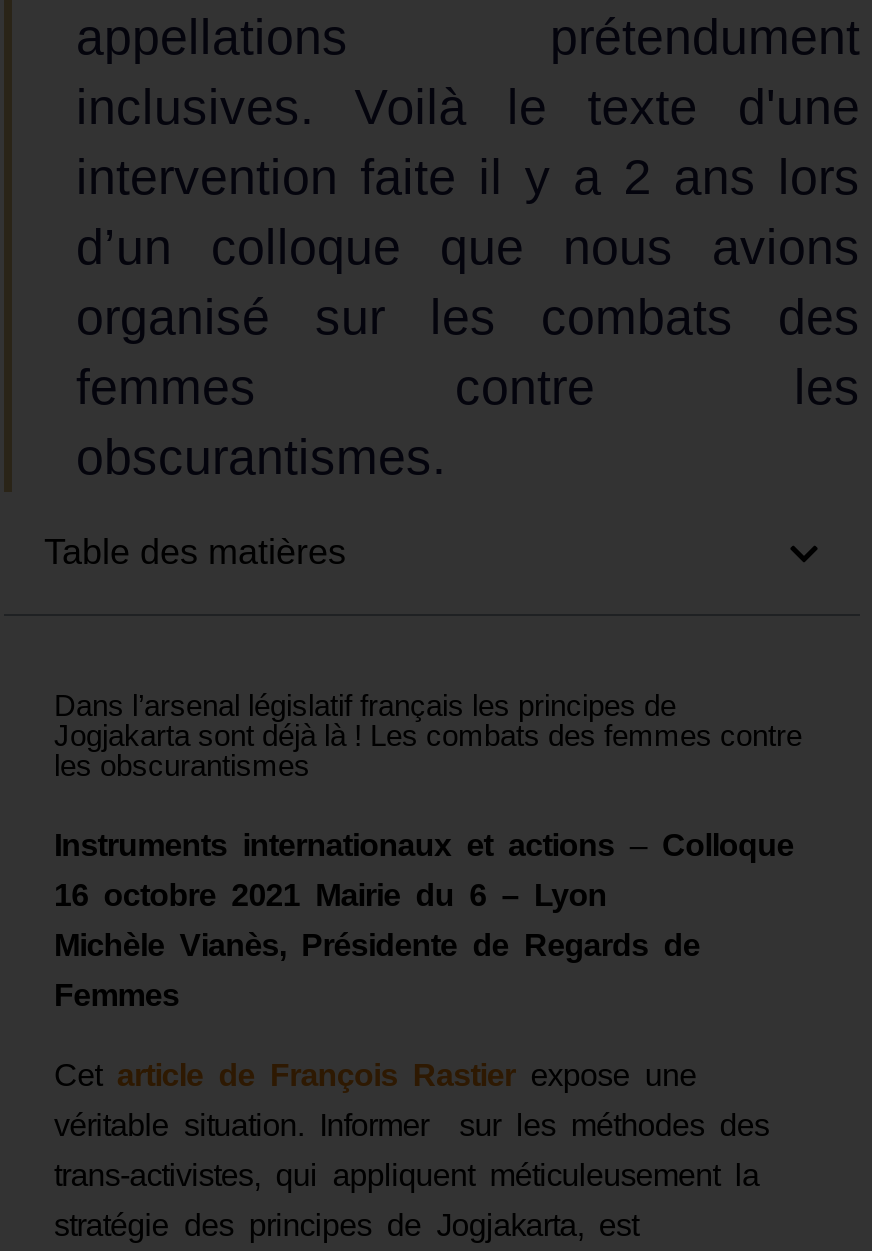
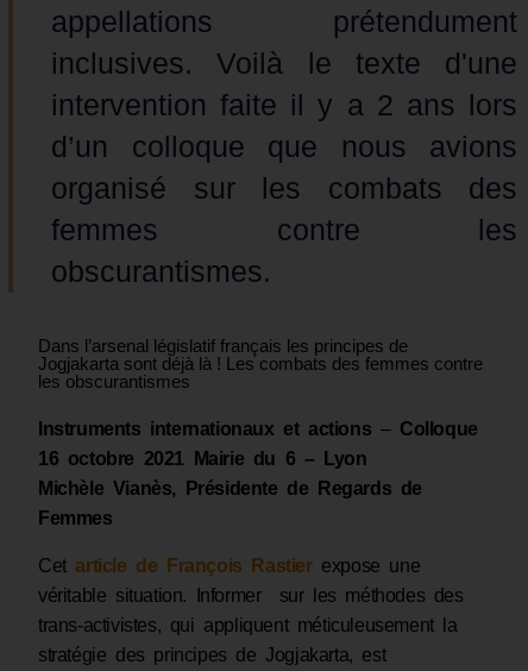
[44,532,346,572] Table des matières -> none

